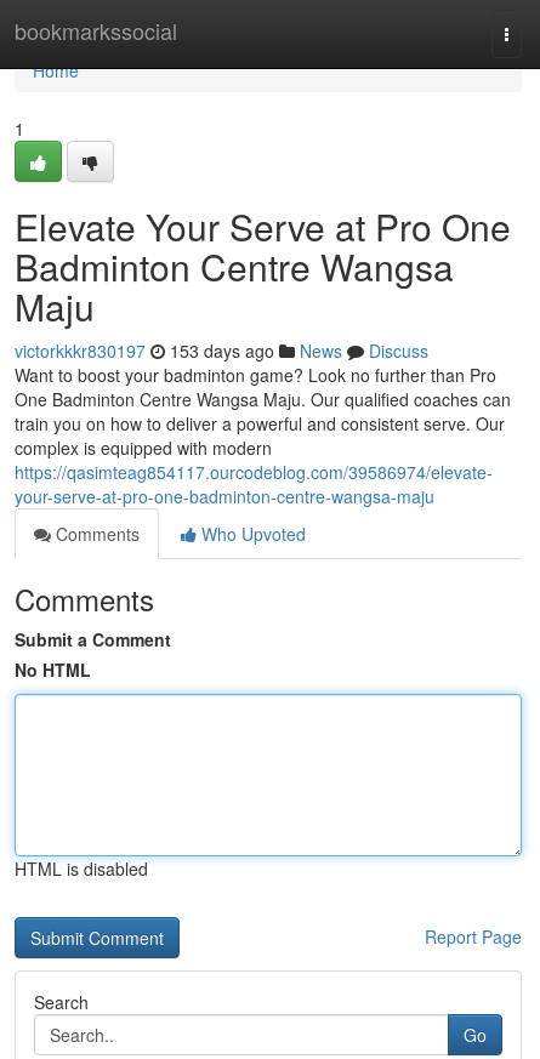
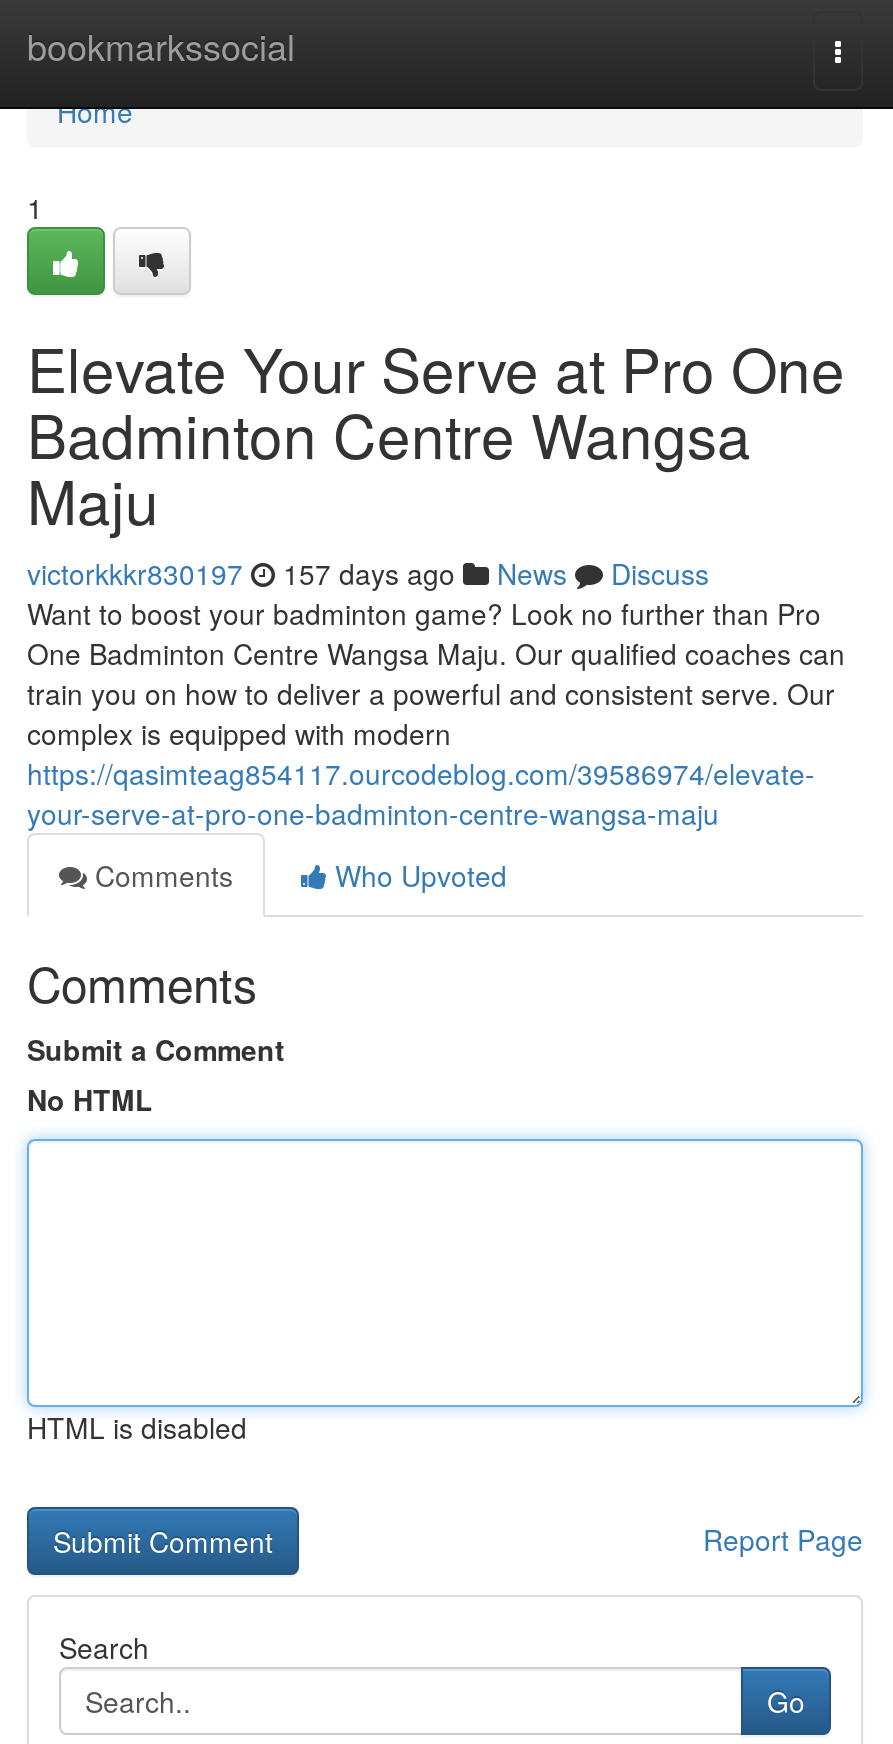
[15,338,428,363] victorkkkr830197 153 days ago News Discuss -> [27,553,709,593] victorkkkr830197 157 days ago News Discuss

